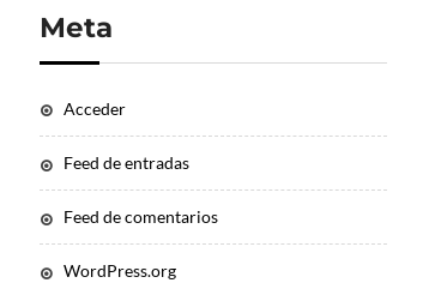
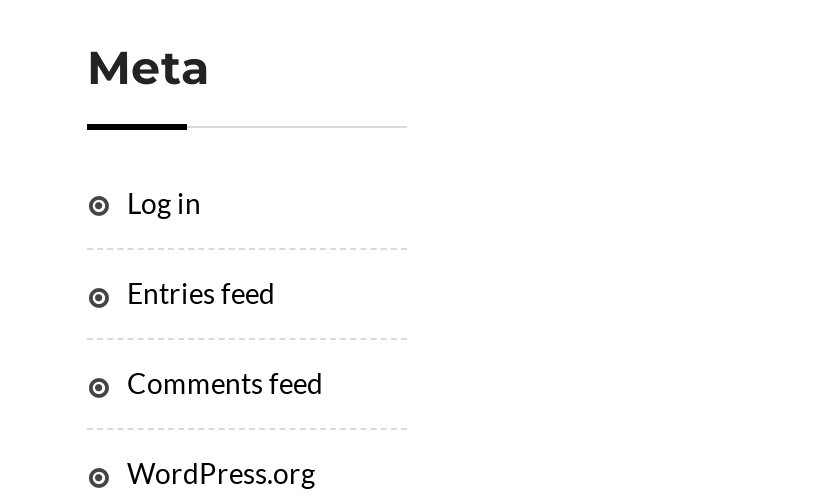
[64,98,126,119] Acceder -> [127,186,201,220] Log in
[64,152,189,173] Feed de entradas -> [127,276,275,310] Entries feed
[64,206,218,227] Feed de comentarios -> [127,366,323,400] Comments feed

